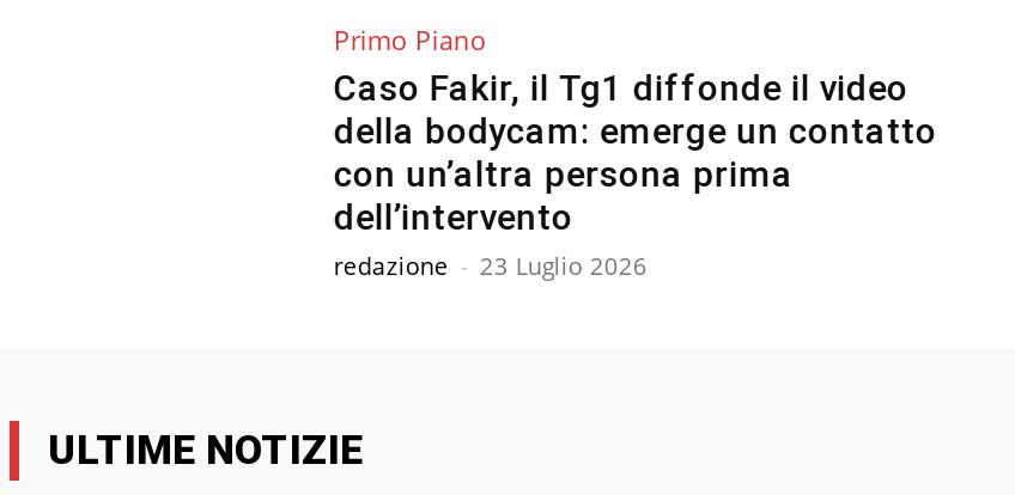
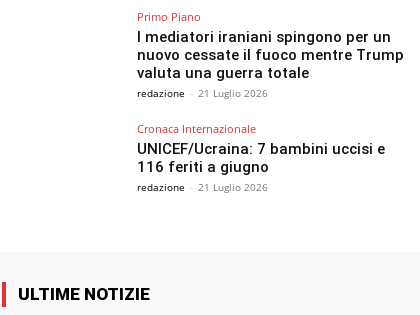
[334,68,937,283] Caso Fakir, il Tg1 diffonde il video | della bodycam: emerge un contatto | con un’altra persona prima | dell’intervento | redazione - 23 Luglio 2026 -> [137,28,404,194] I mediatori iraniani spingono per un | nuovo cessate il fuoco mentre Trump | valuta una guerra totale | redazione - 21 Luglio 2026 | Cronaca Internazionale | UNICEF/Ucraina: 7 bambini uccisi e | 116 feriti a giugno | redazione - 21 Luglio 2026

